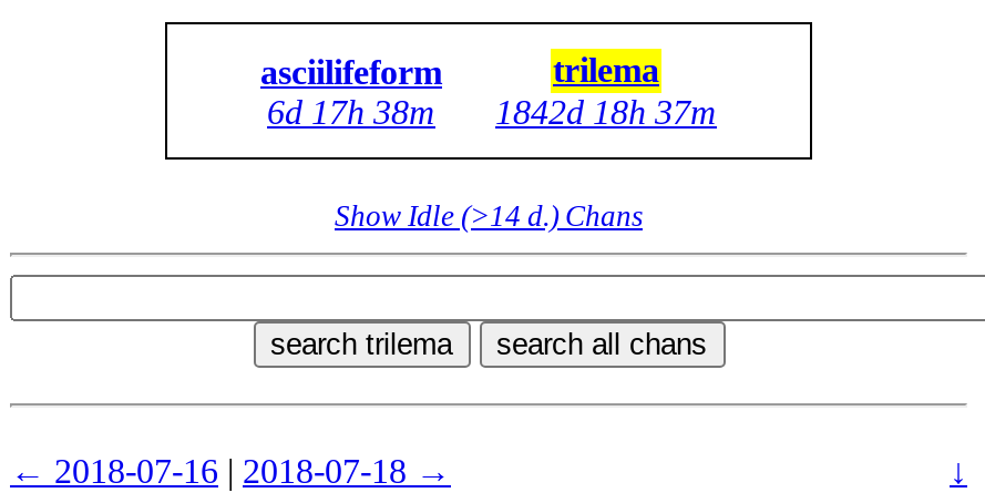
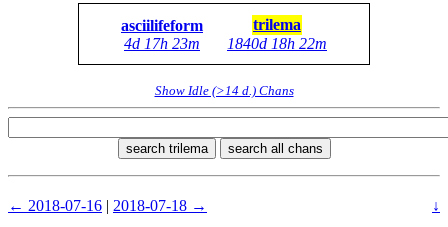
[267,93,435,131] 6d 17h 38m -> [124,35,200,52] 4d 17h 23m
[495,93,717,131] 1842d 18h 37m -> [227,35,327,52] 1840d 18h 22m

